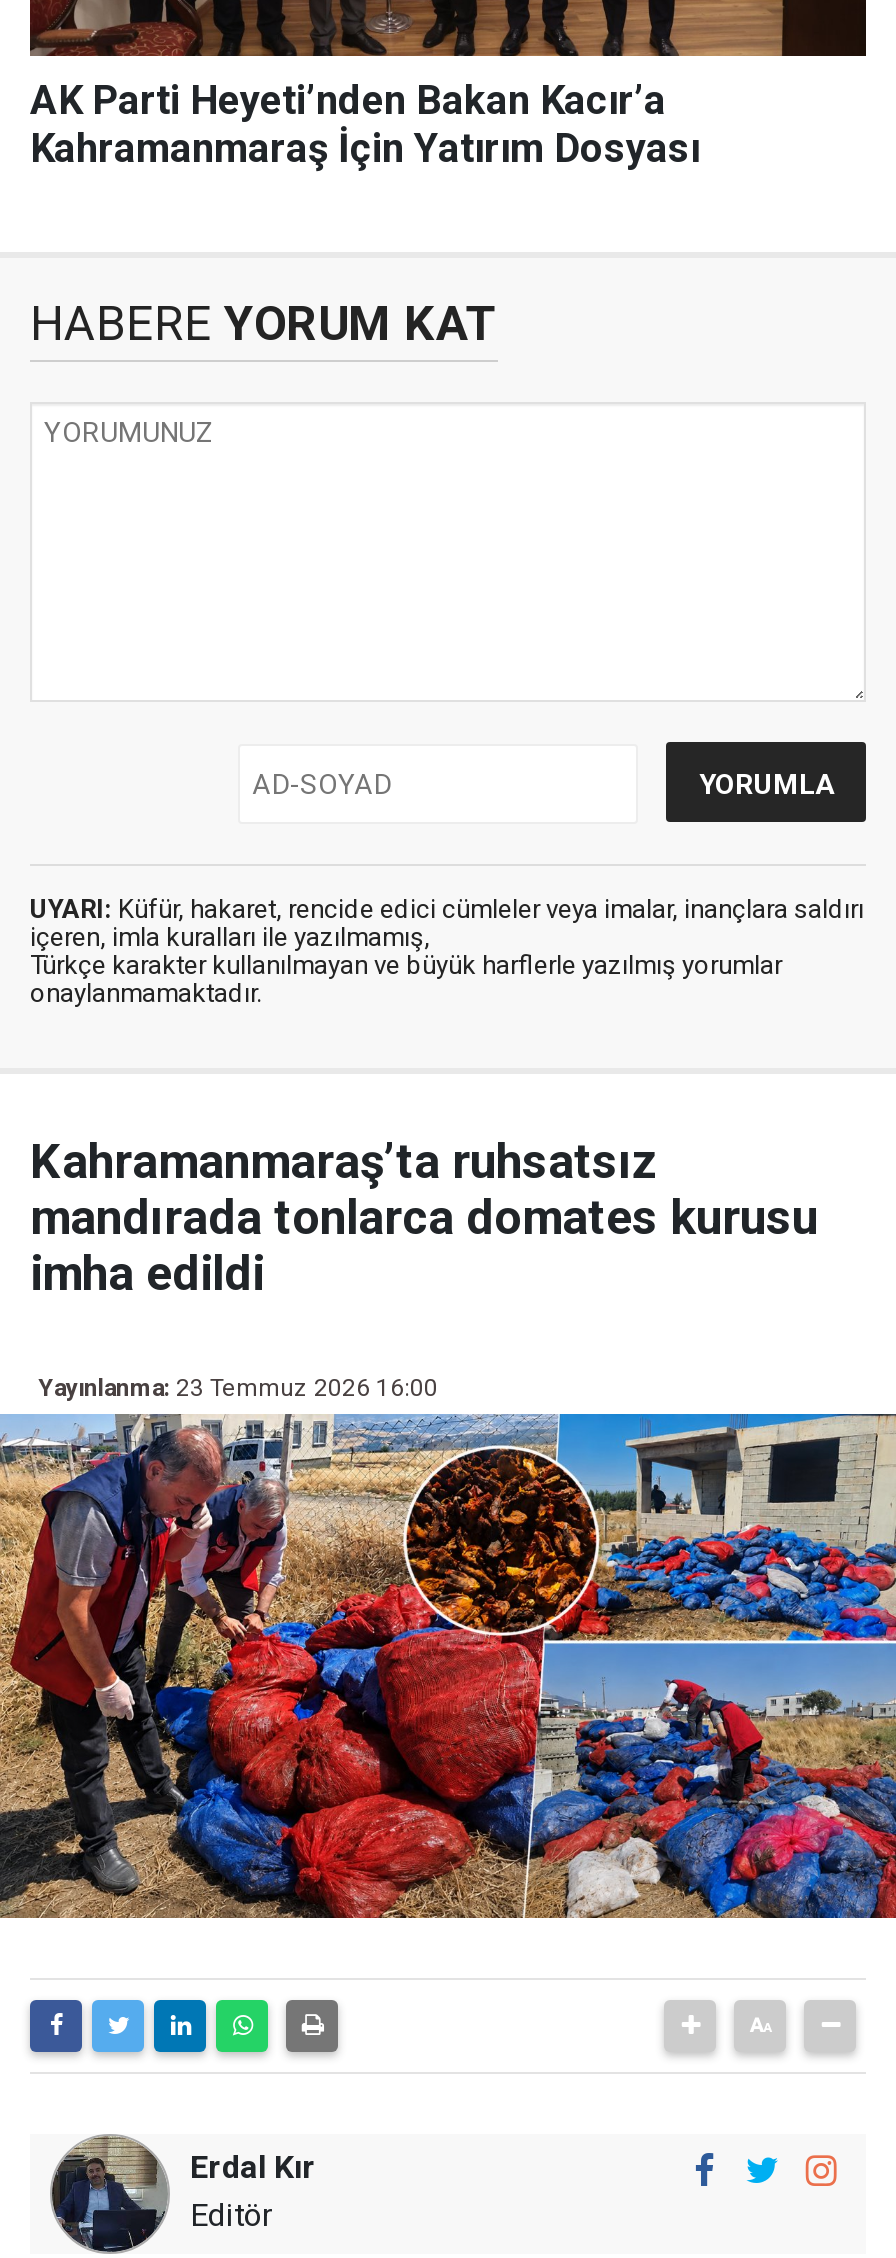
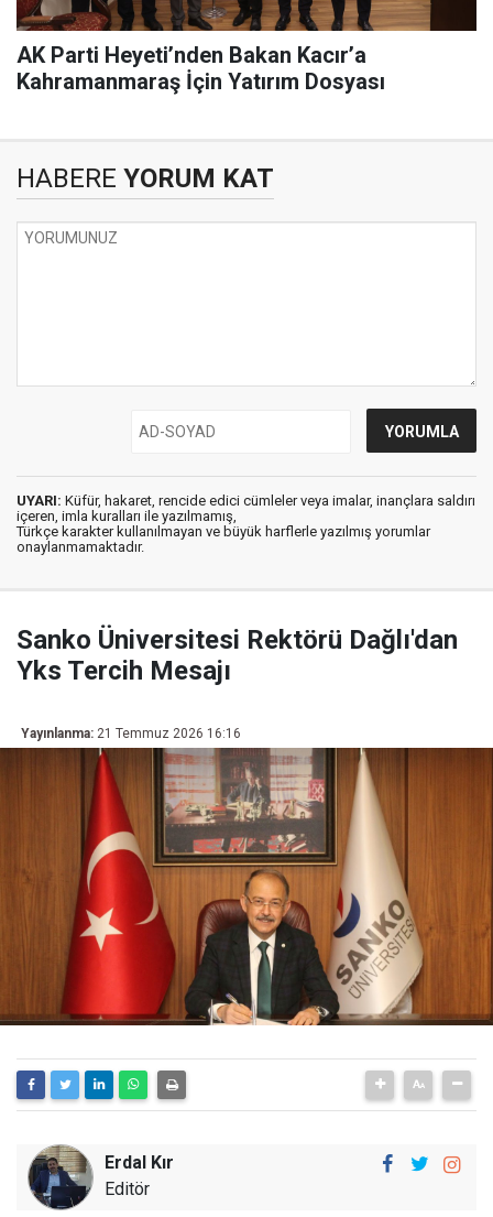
[30,1133,818,1301] Kahramanmaraş’ta ruhsatsız | mandırada tonlarca domates kurusu | imha edildi -> [17,624,458,686] Sanko Üniversitesi Rektörü Dağlı'dan | Yks Tercih Mesajı
[38,1373,438,1401] Yayınlanma: 23 Temmuz 2026 16:00 -> [21,725,241,741] Yayınlanma: 21 Temmuz 2026 16:16
[6,1412,890,1920] [image] -> [3,747,490,1026] [image]

